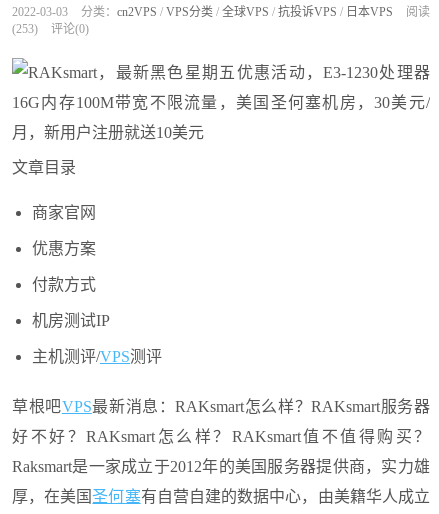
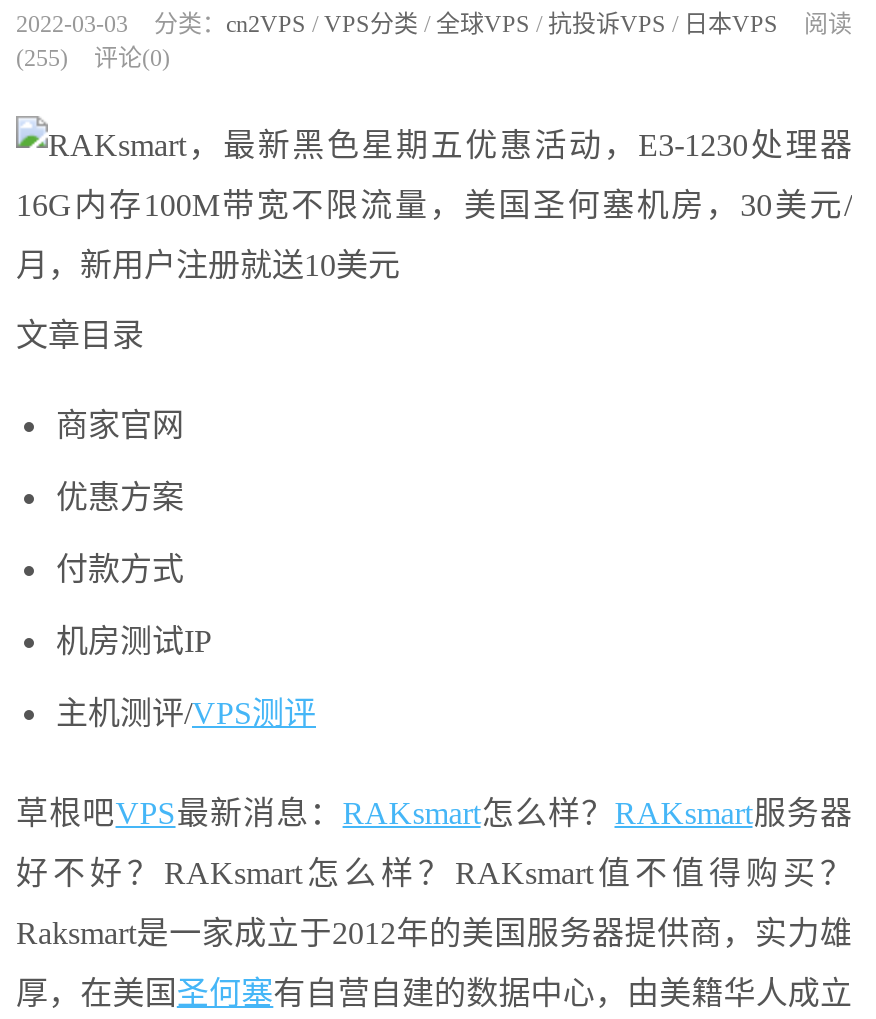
[12,22,89,36] (253) 评论(0) -> [16,44,170,72] (255) 评论(0)

